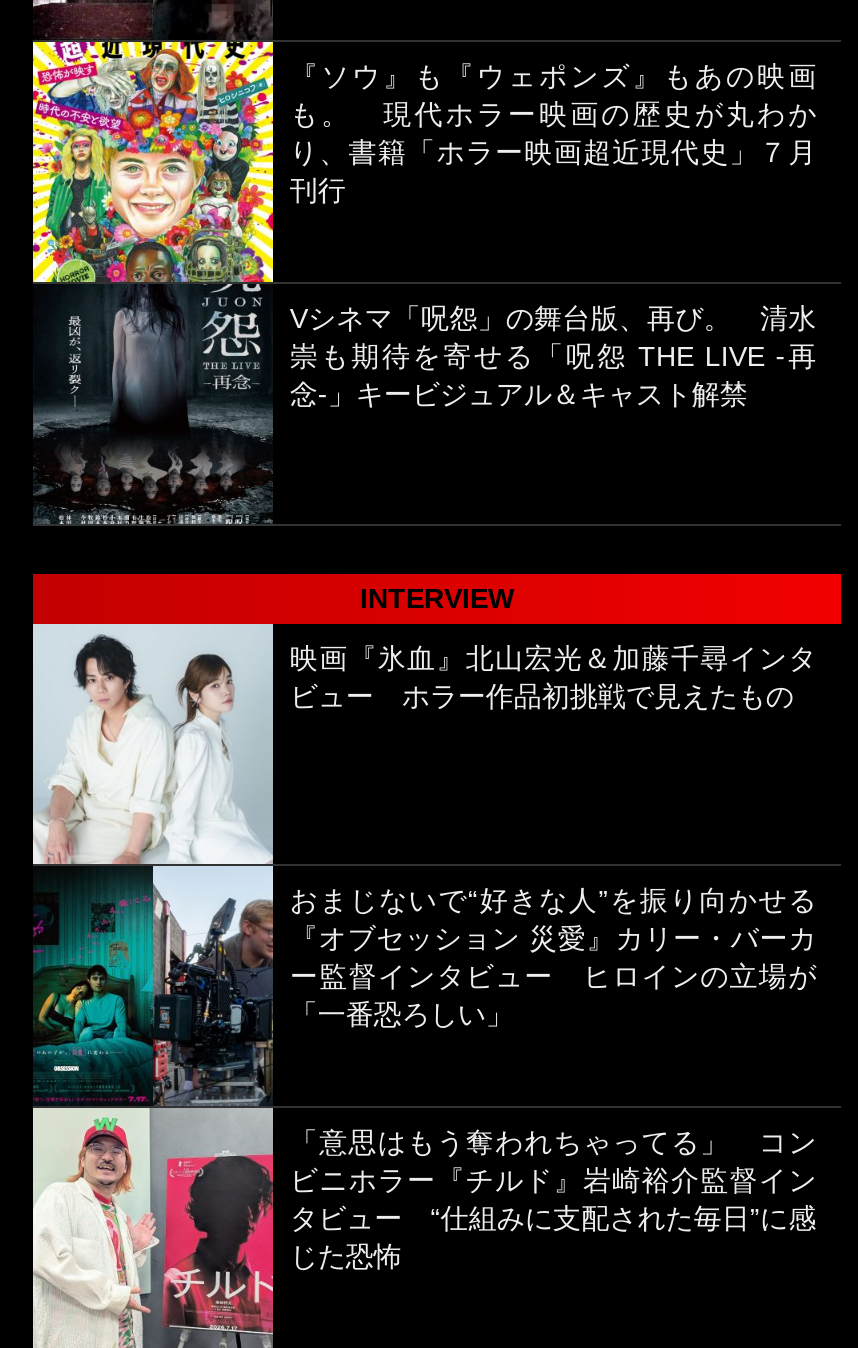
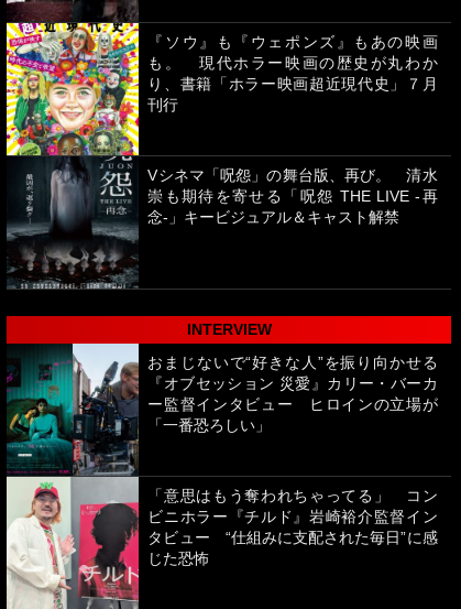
[31,622,816,868] [image] | 映画『氷血』北山宏光＆加藤千尋インタ | ビュー ホラー作品初挑戦で見えたもの -> none

